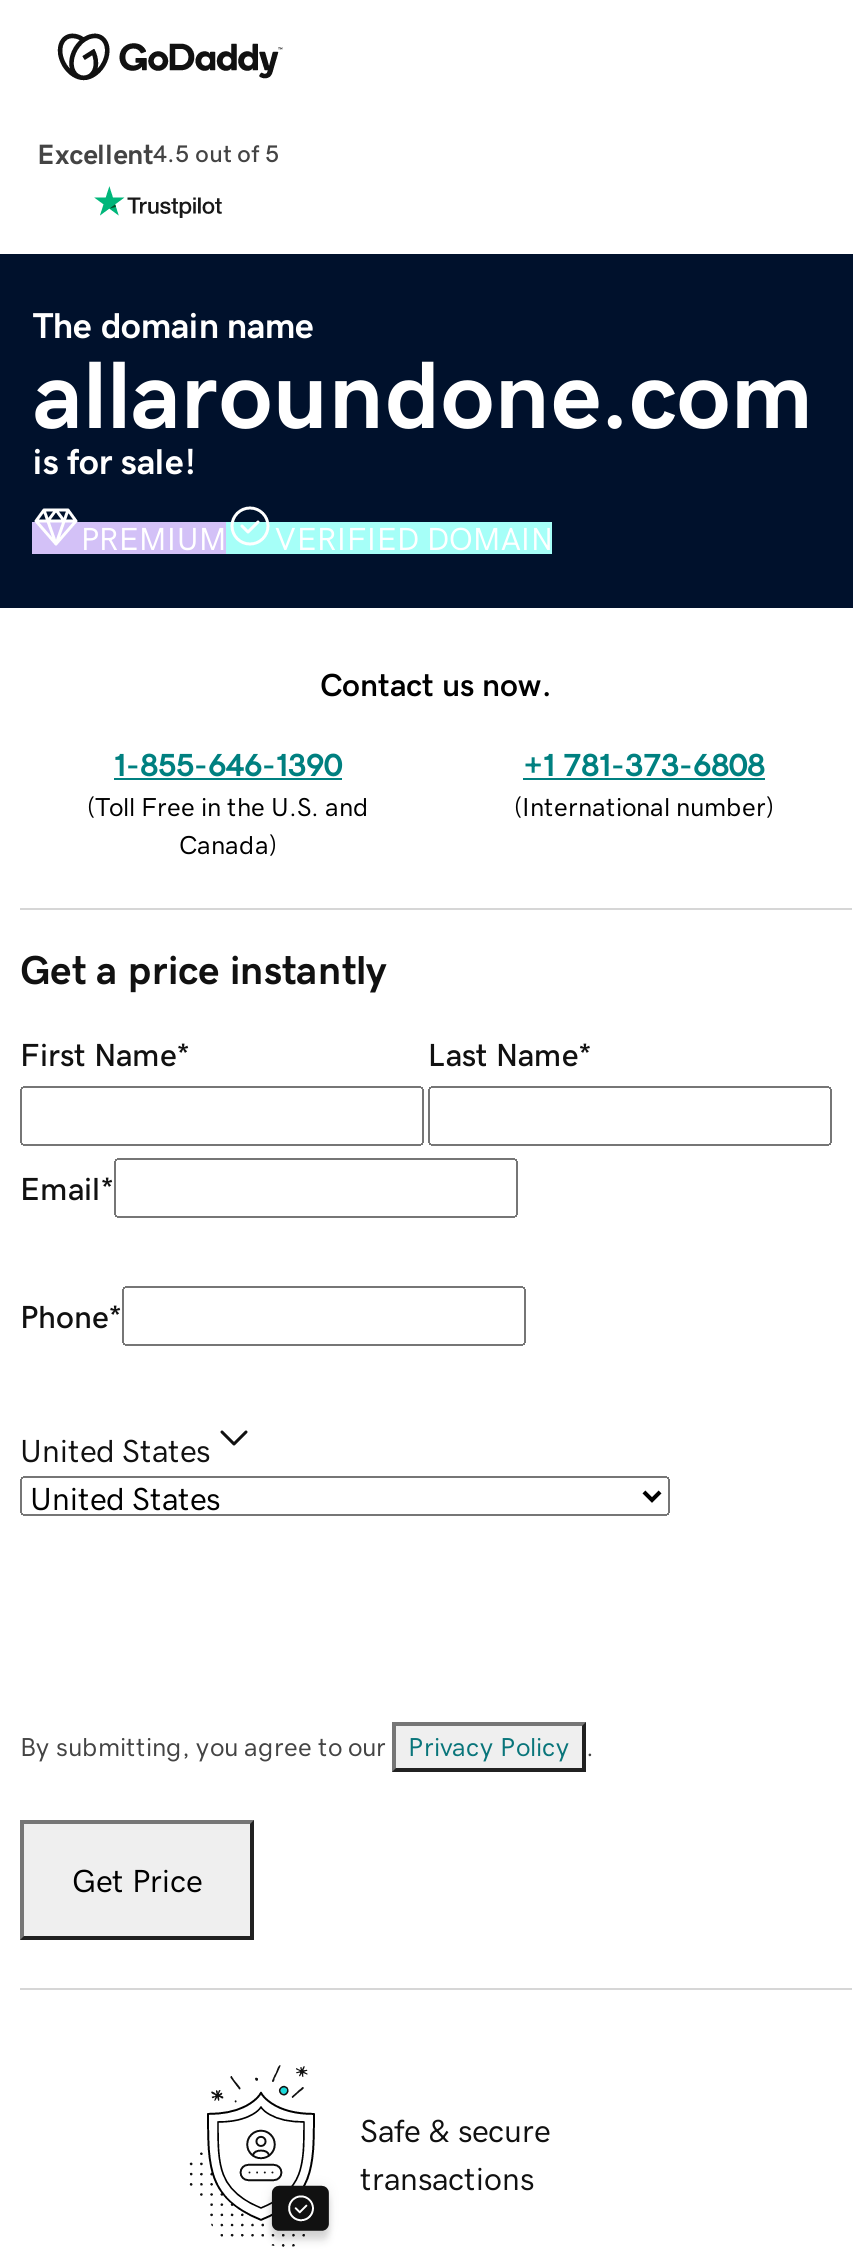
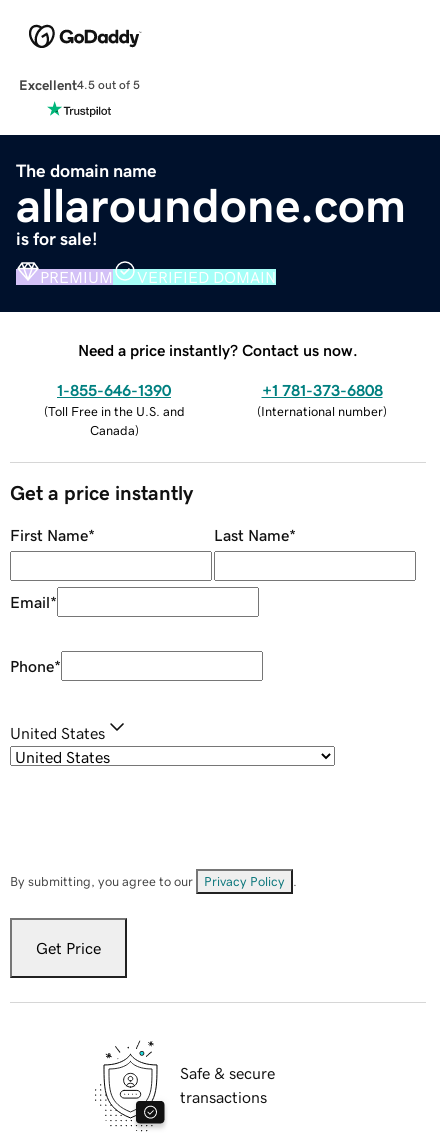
[320,667,552,699] Contact us now. -> [78,342,358,358] Need a price instantly? Contact us now.

